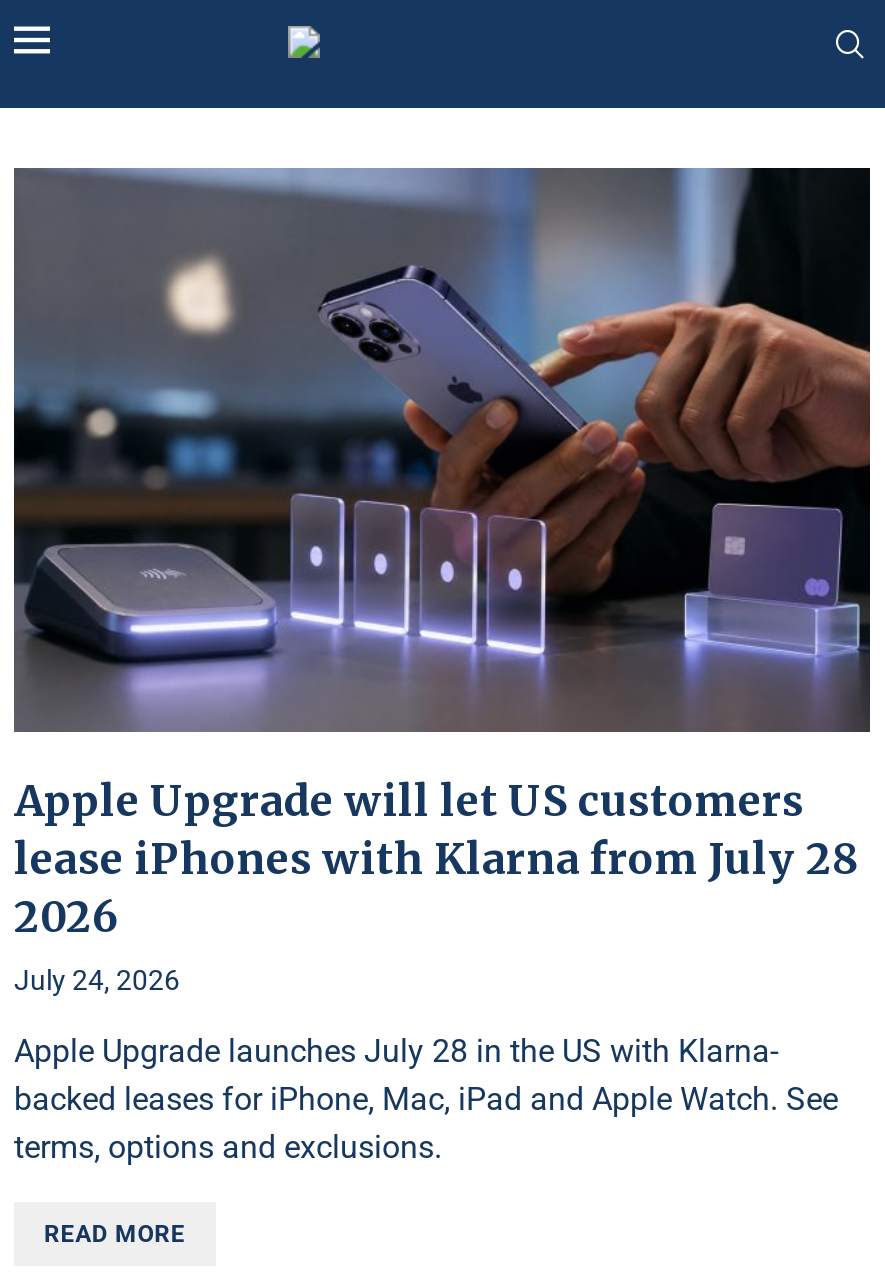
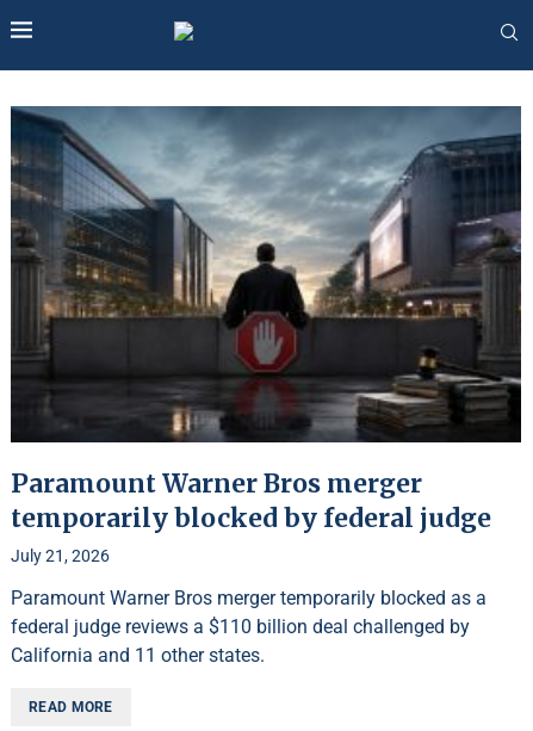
[14,168,872,997] [image] | Apple Upgrade will let US customers | lease iPhones with Klarna from July 28 | 2026 | July 24, 2026 -> [11,105,522,566] [image] | Paramount Warner Bros merger | temporarily blocked by federal judge | July 21, 2026
[14,1033,838,1167] Apple Upgrade launches July 28 in the US with Klarna- | backed leases for iPhone, Mac, iPad and Apple Watch. See | terms, options and exclusions. -> [11,587,486,667] Paramount Warner Bros merger temporarily blocked as a | federal judge reviews a $110 billion deal challenged by | California and 11 other states.

